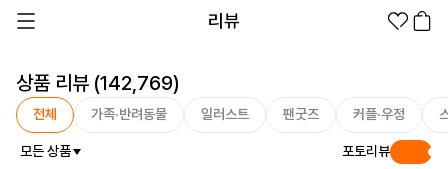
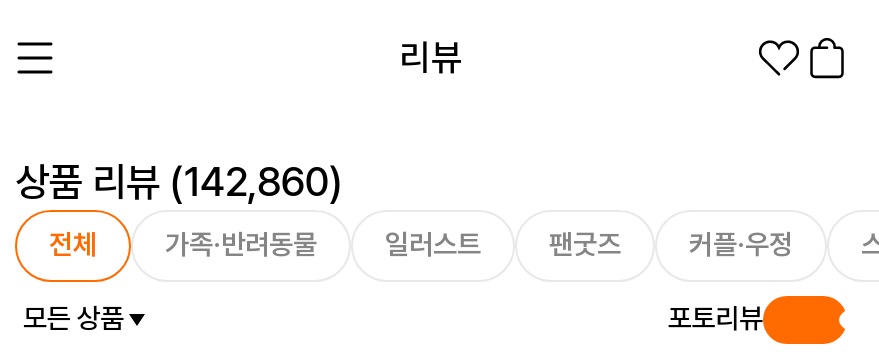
[16,71,179,95] 상품 리뷰 (142,769) -> [15,158,342,206] 상품 리뷰 (142,860)

